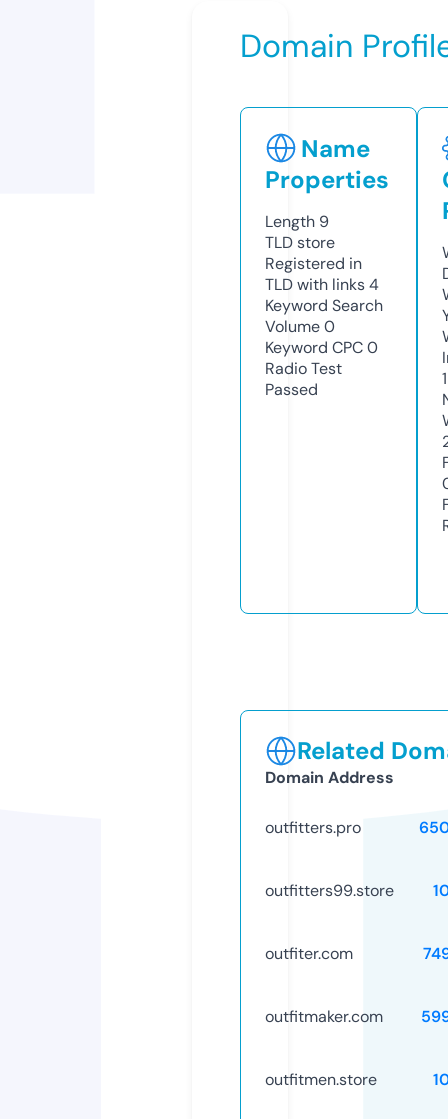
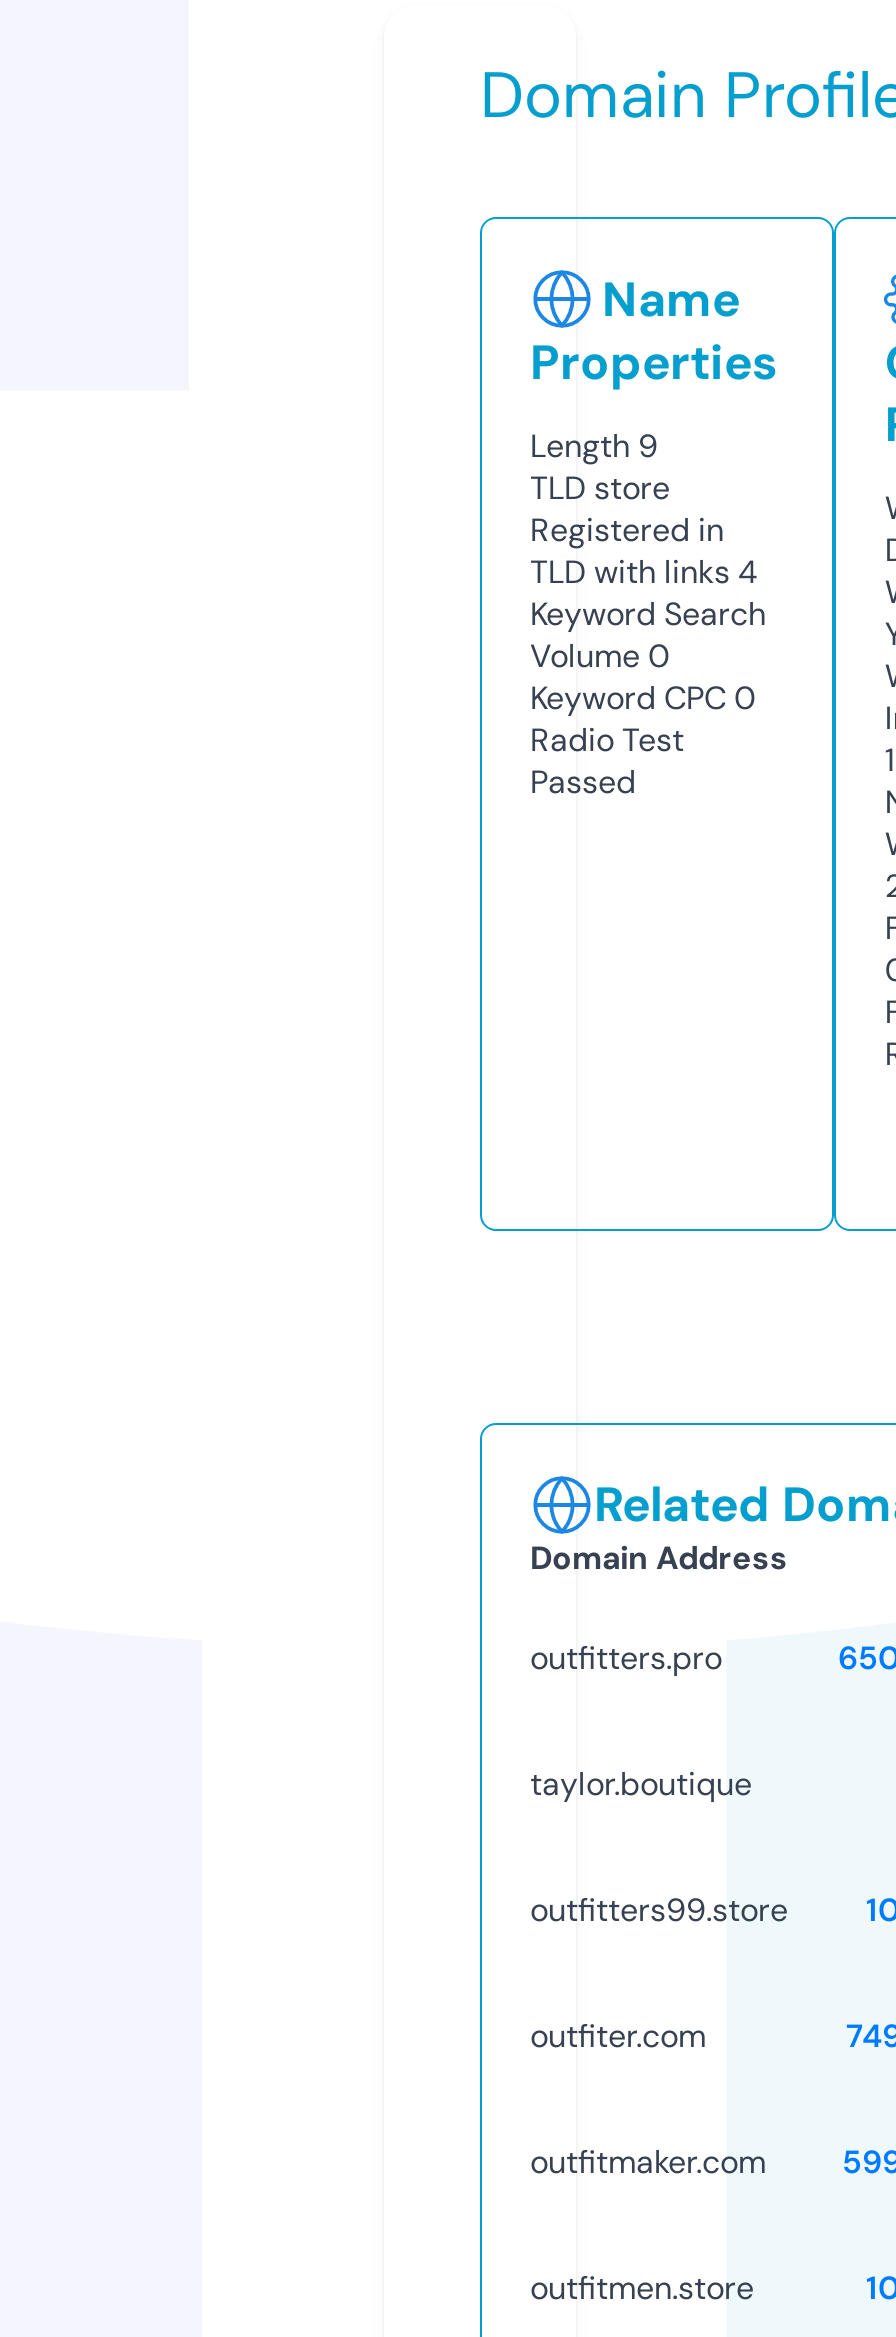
none -> [530,1763,752,1805] taylor.boutique

